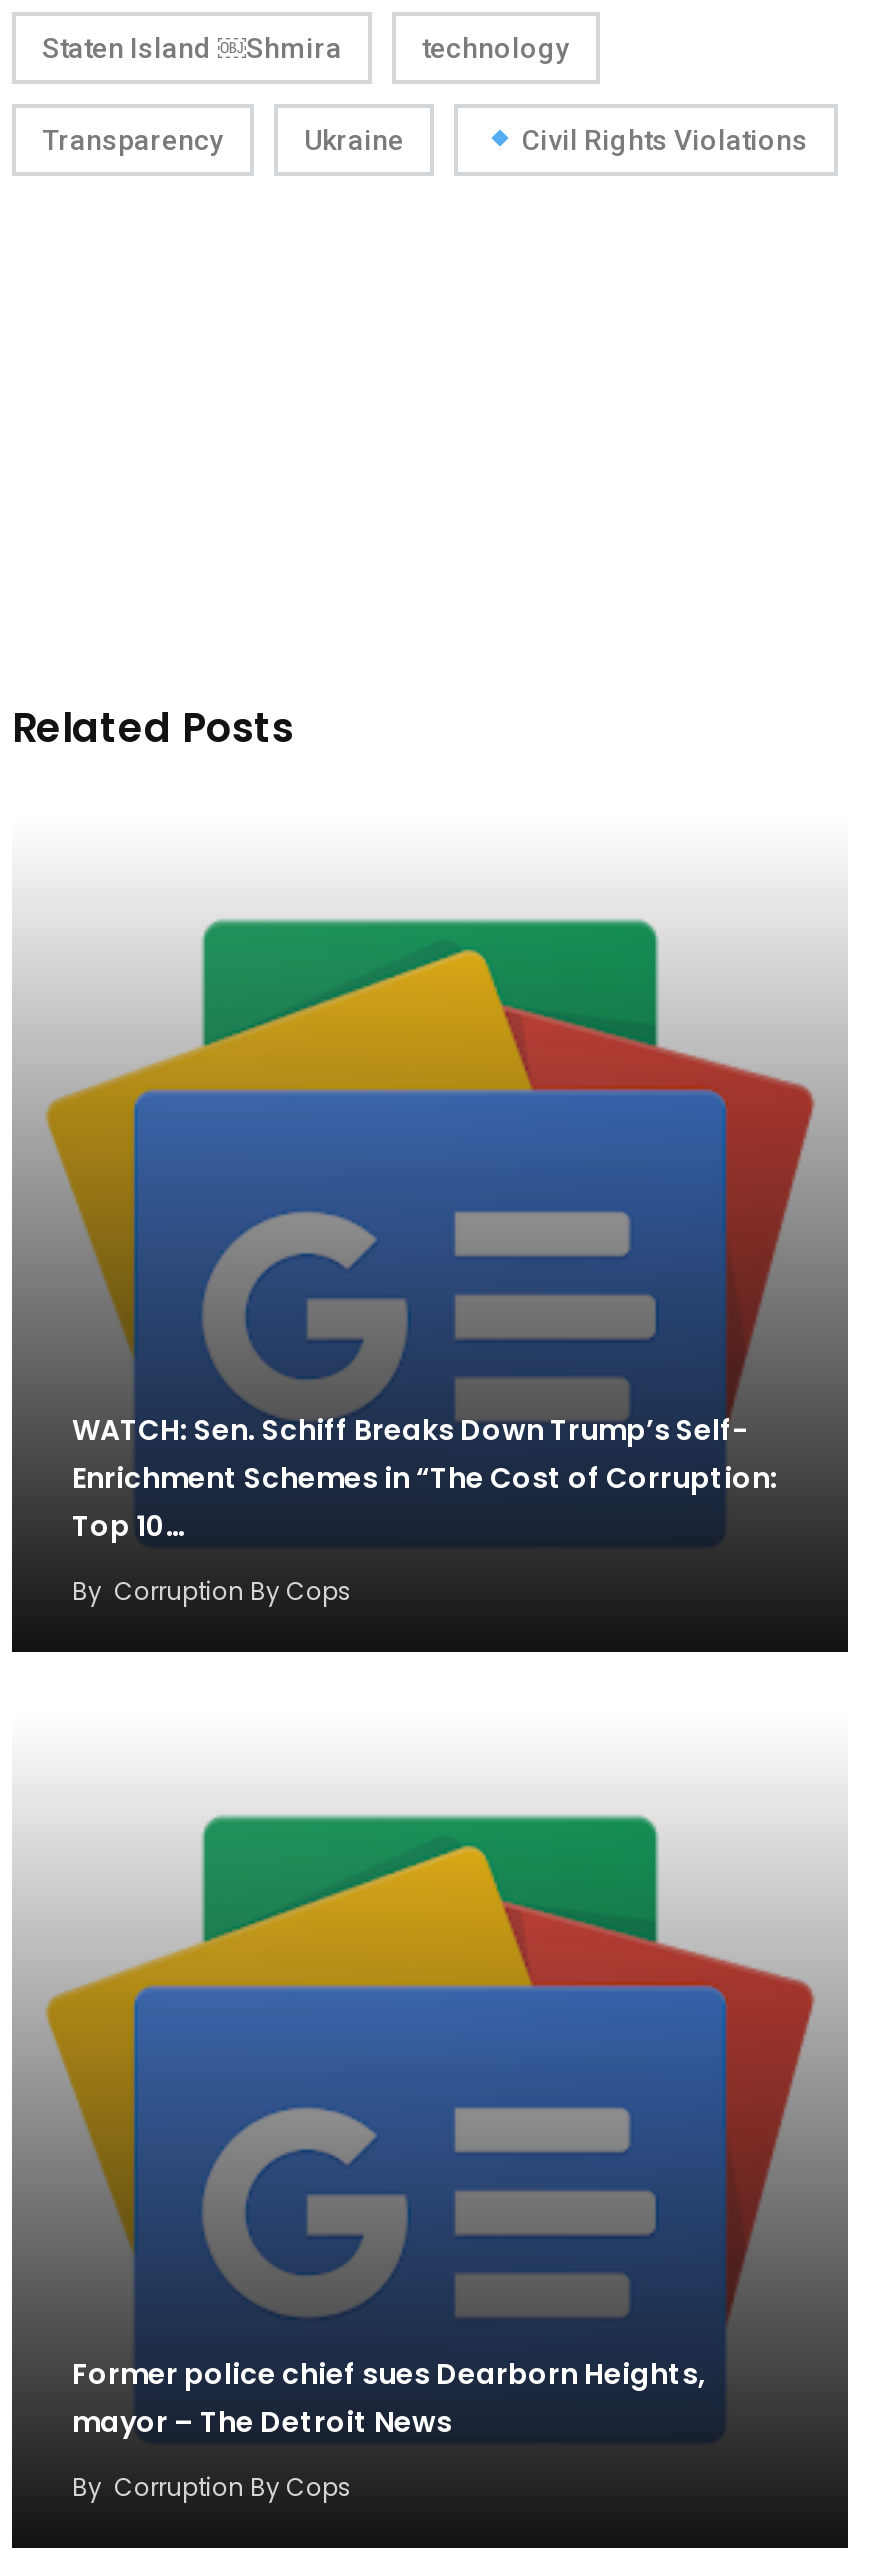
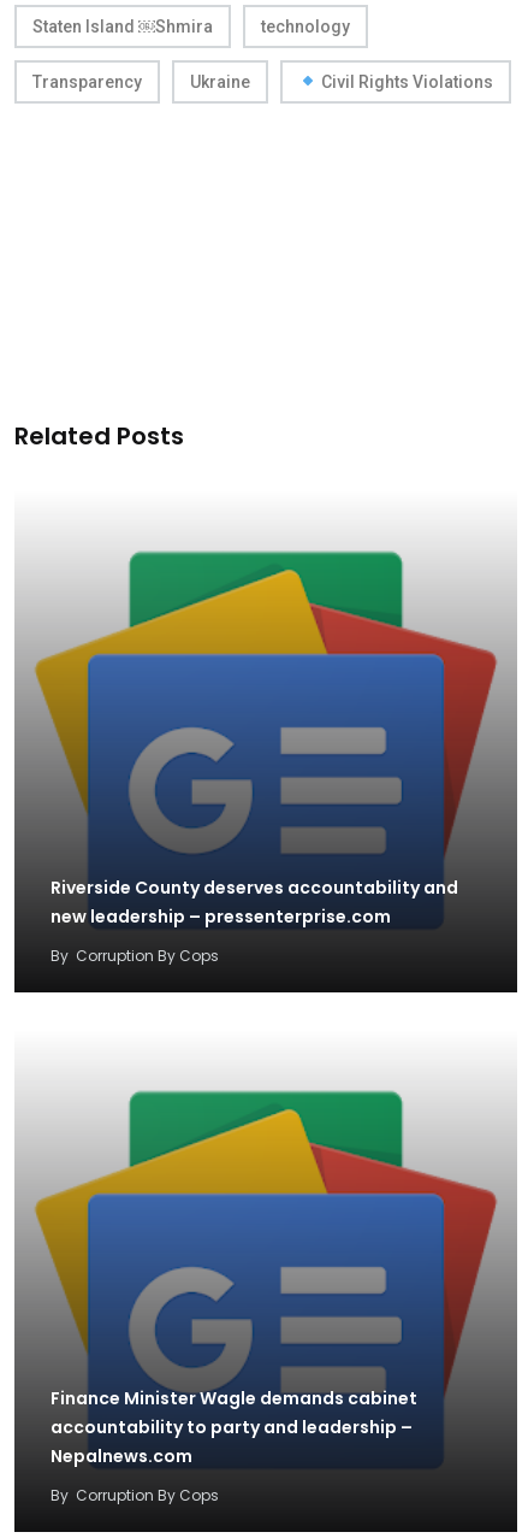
[72,1409,778,1545] WATCH: Sen. Schiff Breaks Down Trump’s Self- | Enrichment Schemes in “The Cost of Corruption: | Top 10… -> [51,875,458,928] Riverside County deserves accountability and | new leadership – pressenterprise.com
[72,2353,706,2441] Former police chief sues Dearborn Heights, | mayor – The Detroit News -> [51,1386,417,1468] Finance Minister Wagle demands cabinet | accountability to party and leadership – | Nepalnews.com

